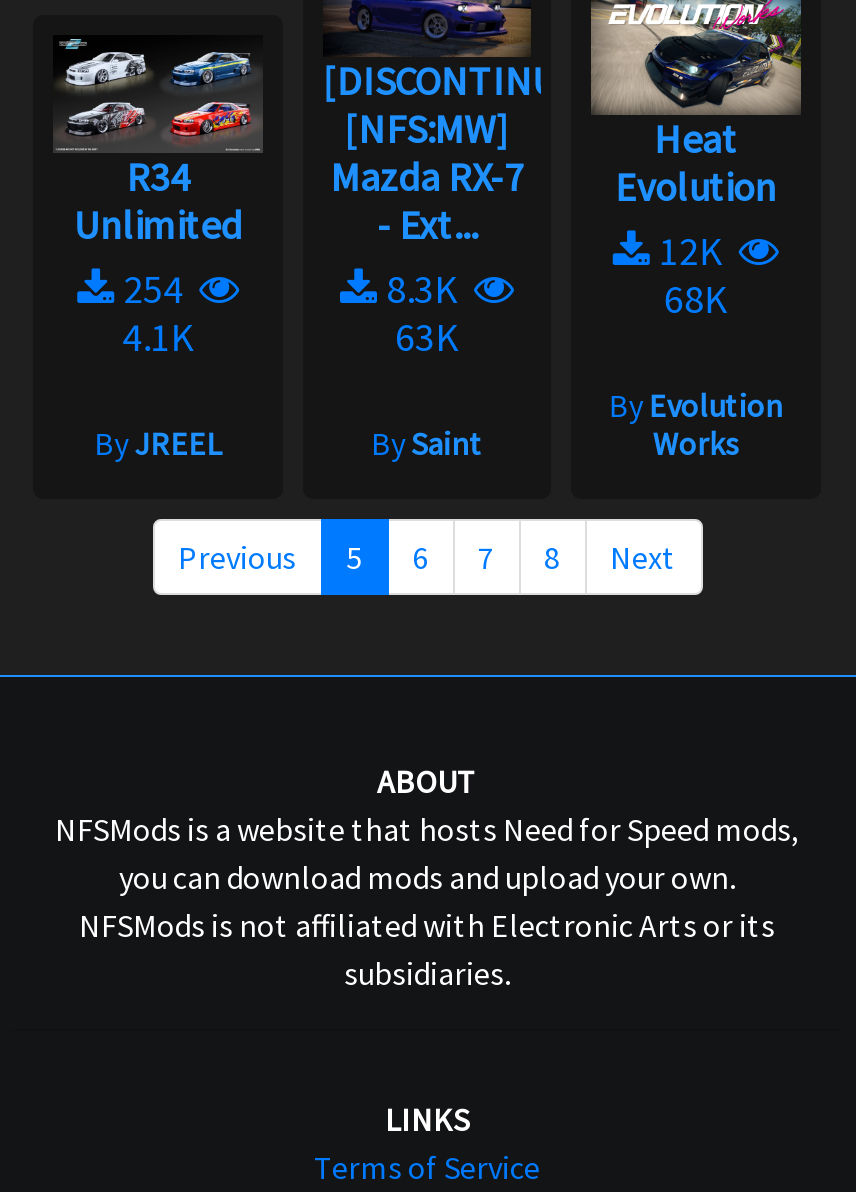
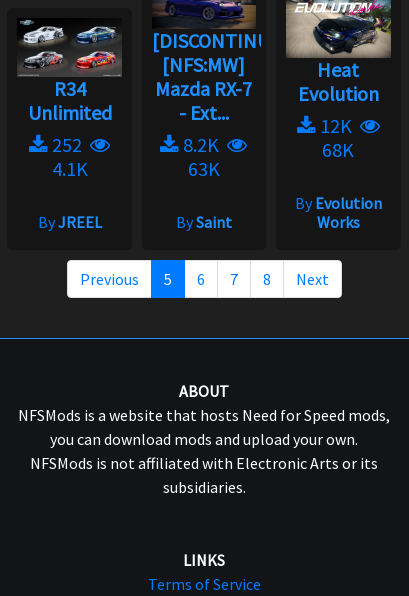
[115,263,199,313] 254 -> [48,131,90,156] 252
[378,263,474,313] 8.3K -> [179,131,227,156] 8.2K

